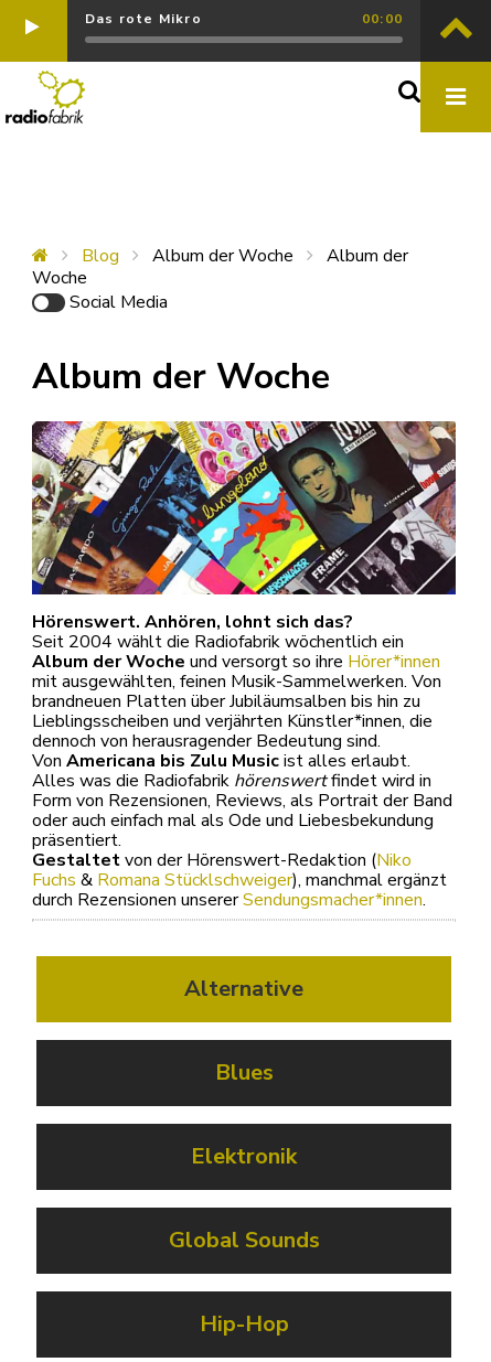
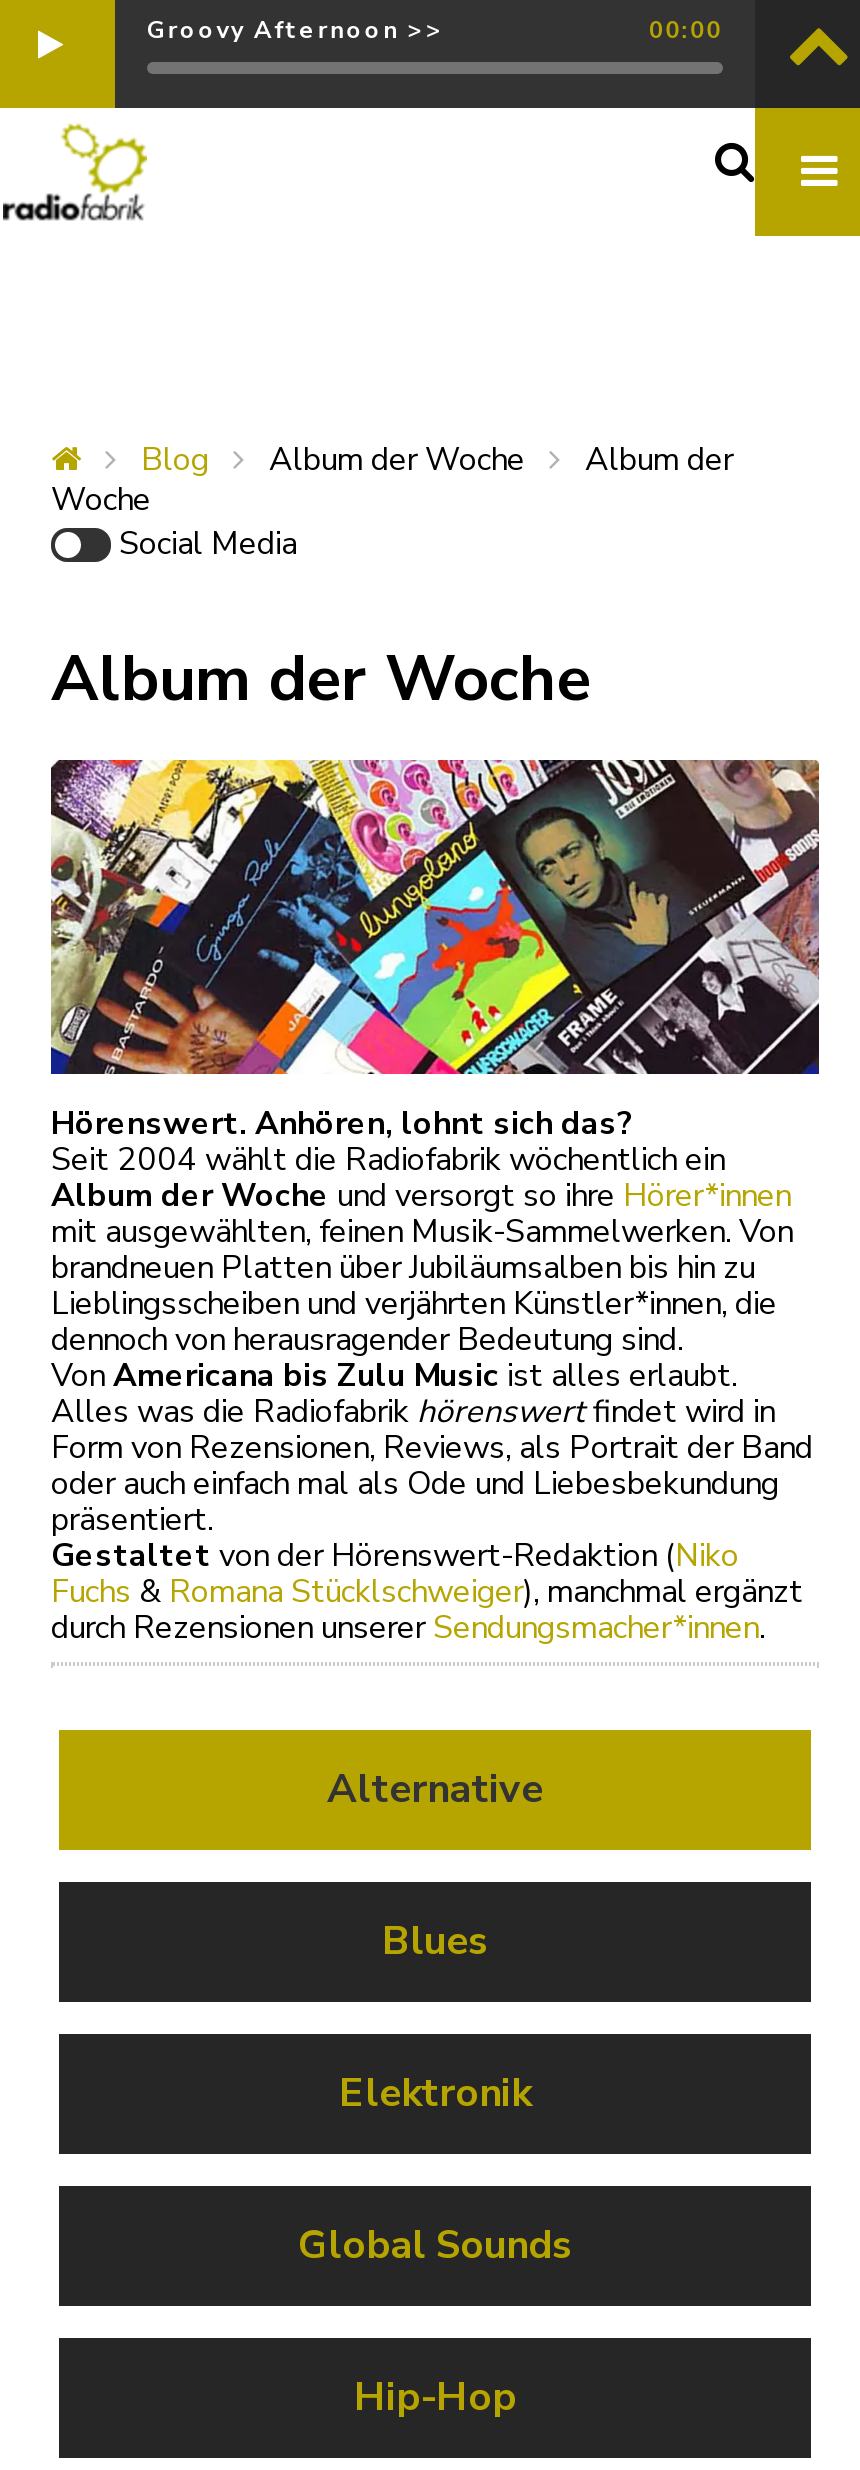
[85,10,202,28] Das rote Mikro -> [147,14,445,46] Groovy Afternoon >>

